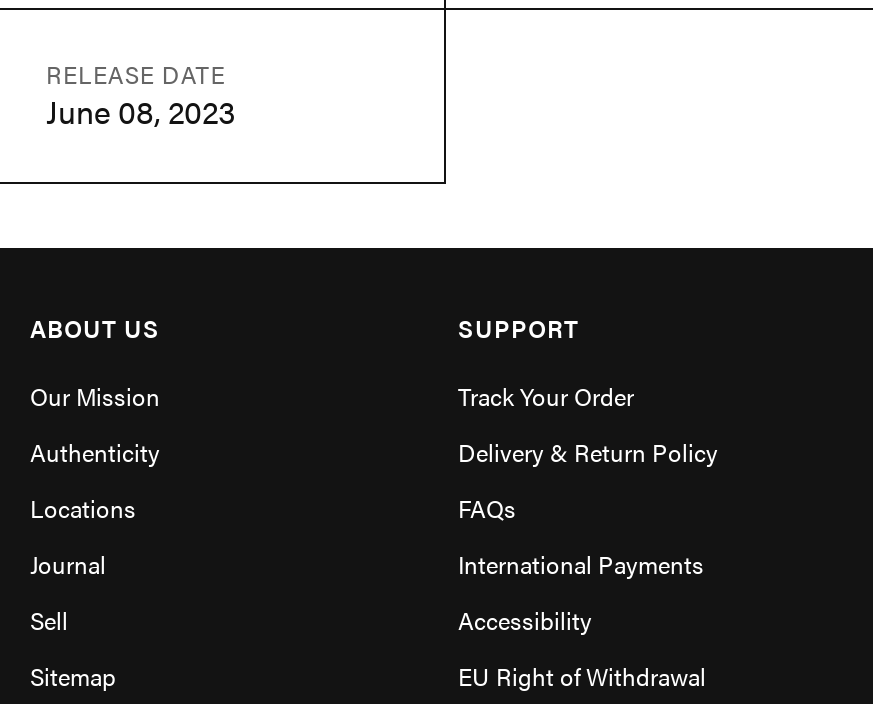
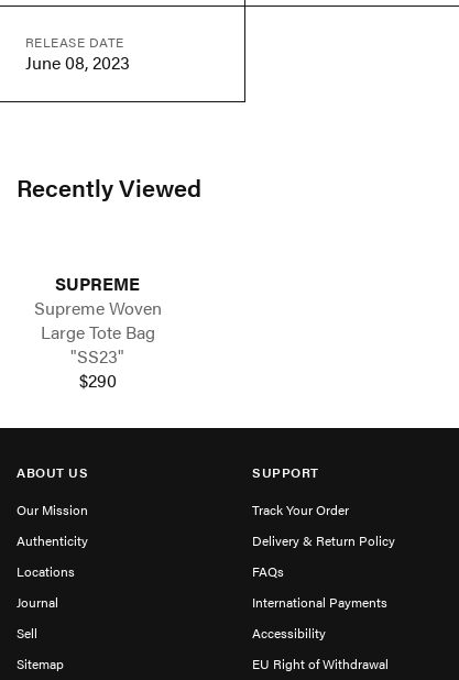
none -> [17,169,201,393] Recently Viewed | SUPREME | Supreme Woven | Large Tote Bag | "SS23" | $290

